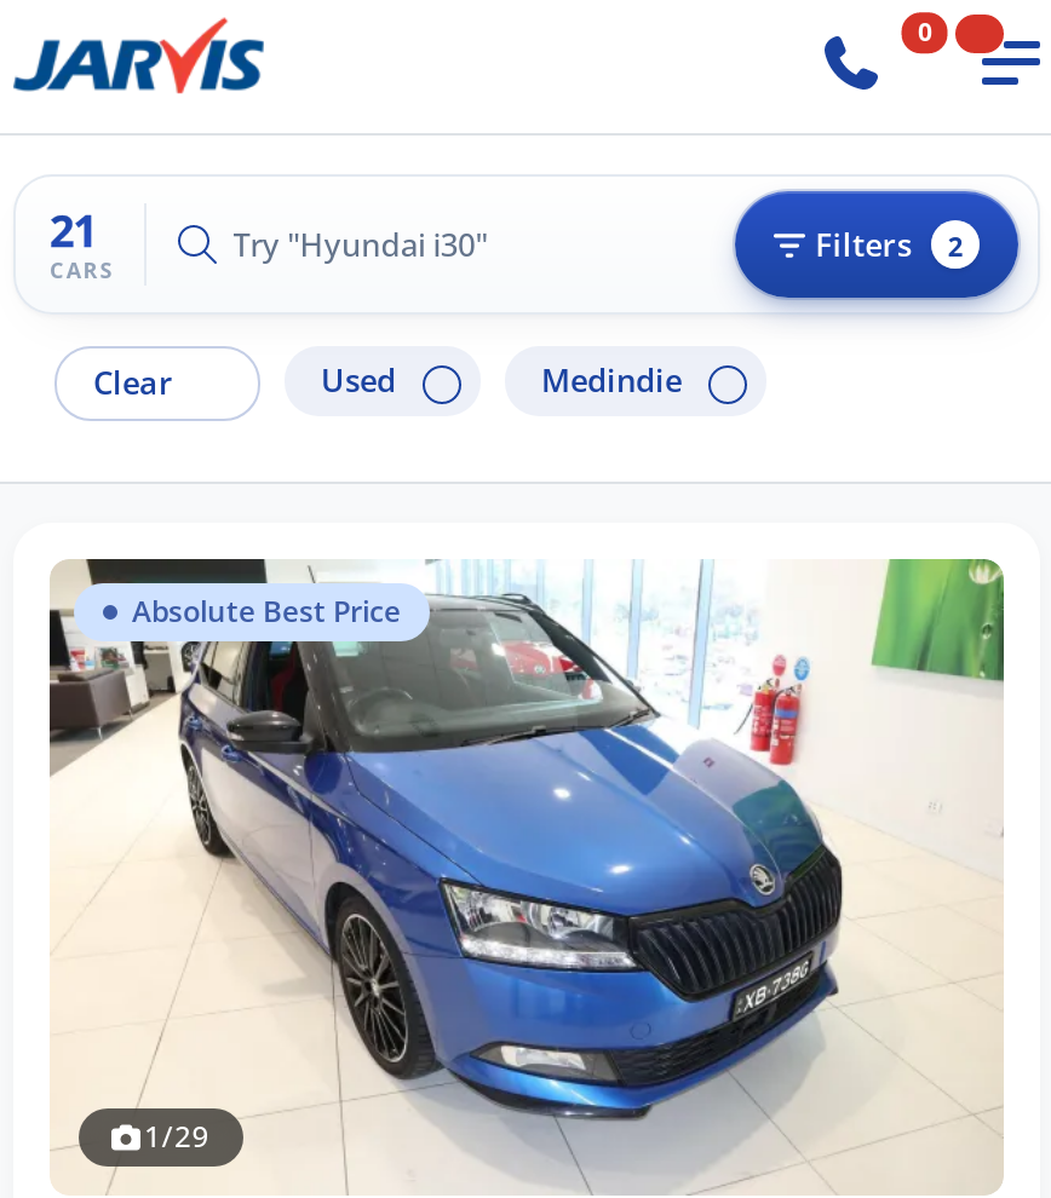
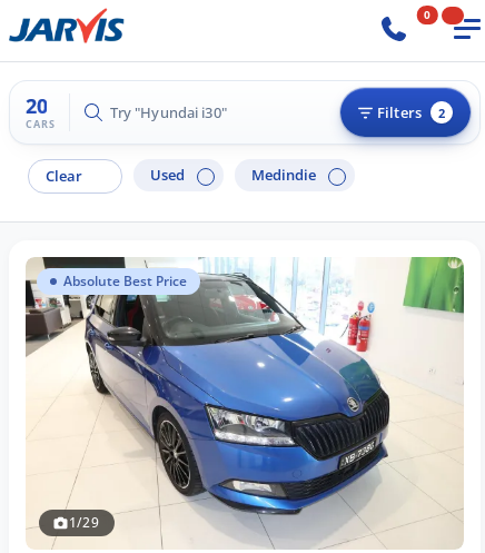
[50,202,96,260] 21 -> [26,93,47,120] 20

